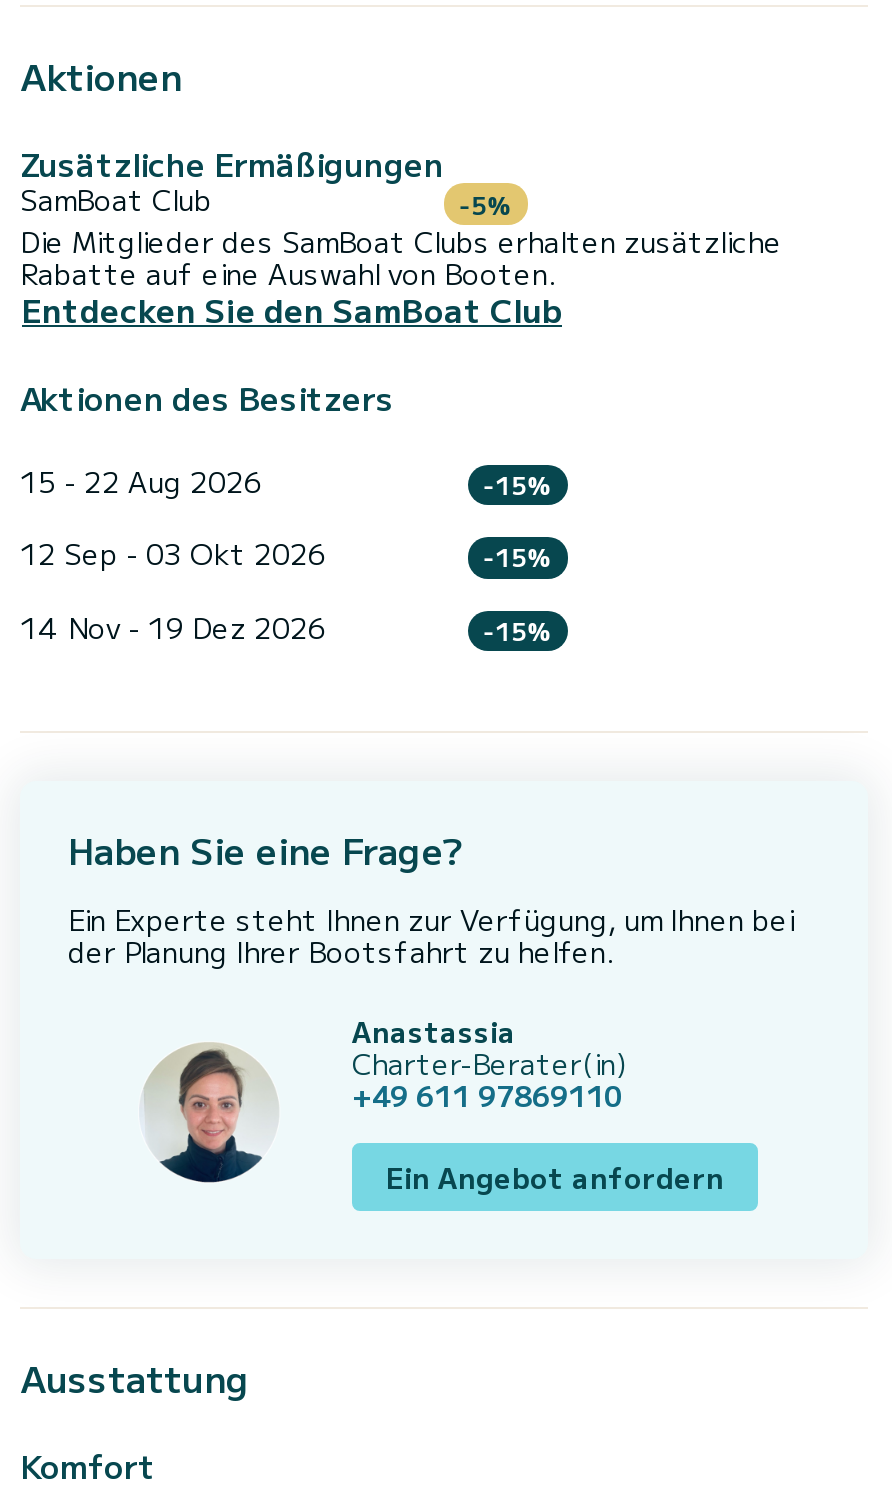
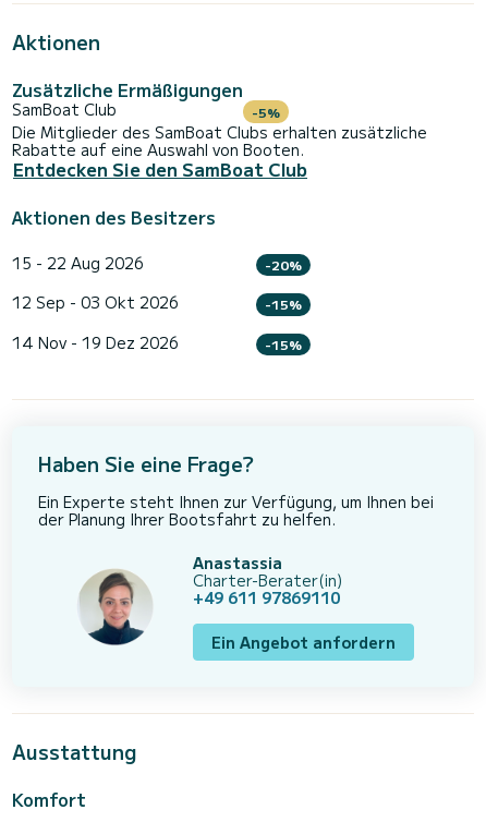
[484,467,552,501] -15% -> [265,255,302,274] -20%

